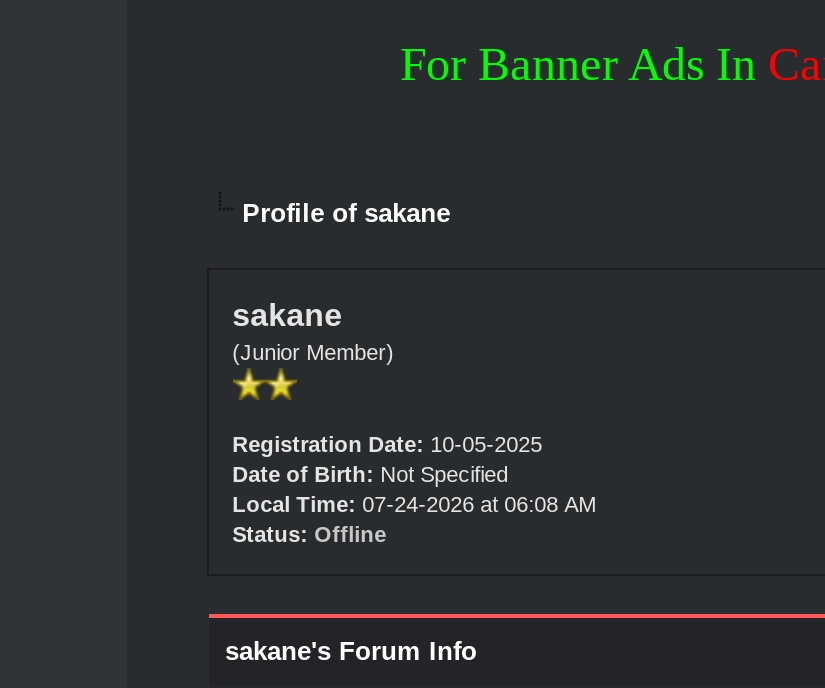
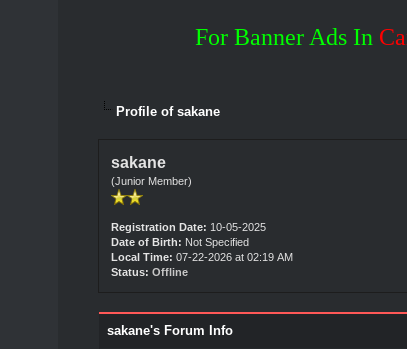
[232,492,596,516] Local Time: 07-24-2026 at 06:08 AM -> [111,251,293,263] Local Time: 07-22-2026 at 02:19 AM

